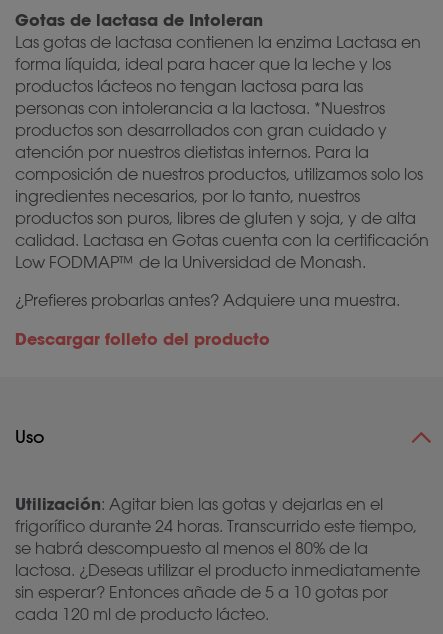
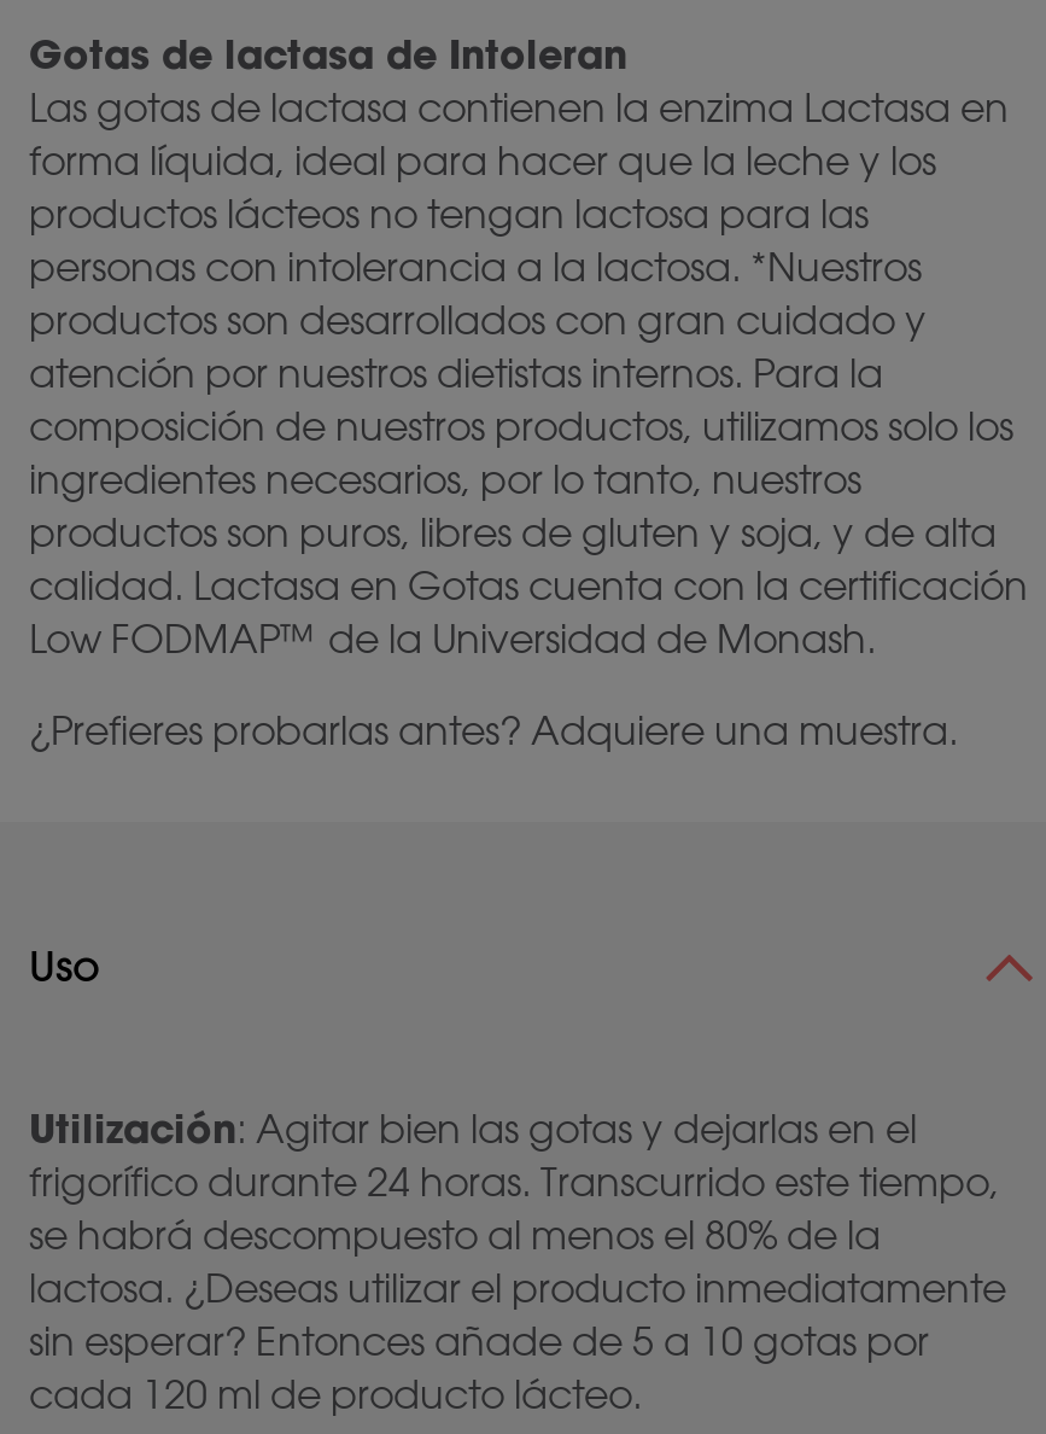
[15,329,270,349] Descargar folleto del producto -> none

